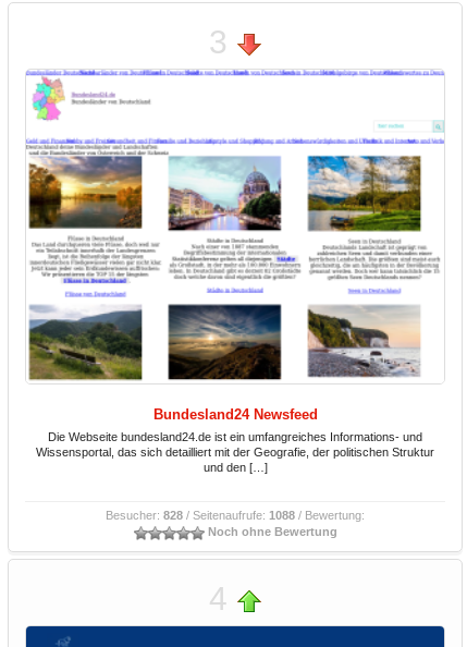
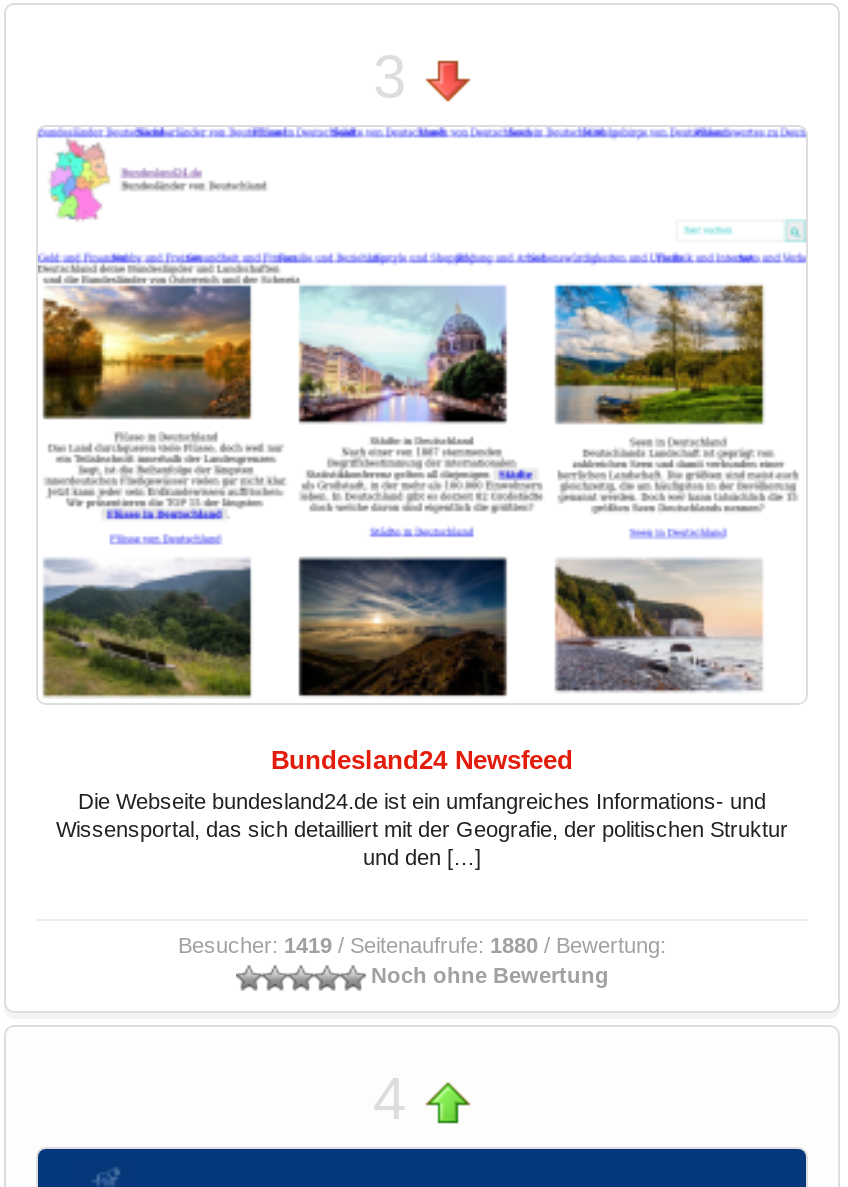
[106,509,365,522] Besucher: 828 / Seitenaufrufe: 1088 / Bewertung: -> [178,933,666,957] Besucher: 1419 / Seitenaufrufe: 1880 / Bewertung:

